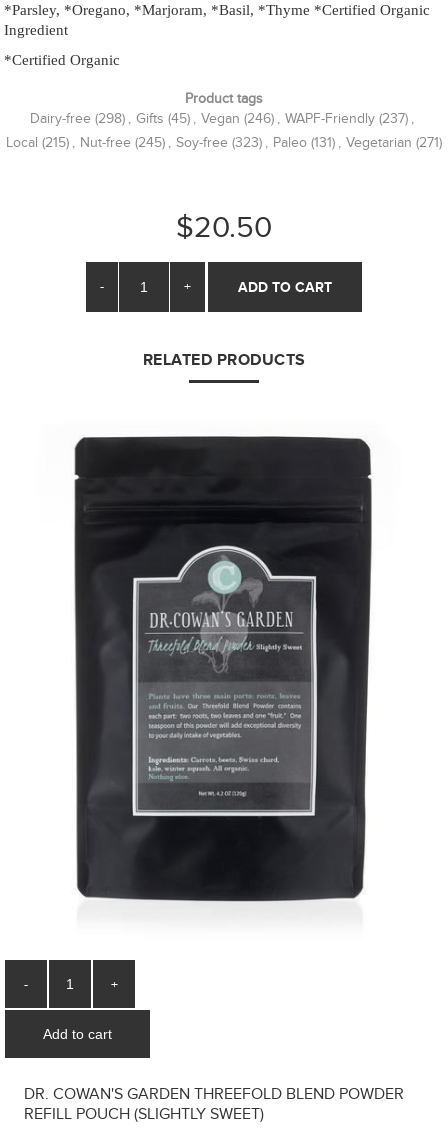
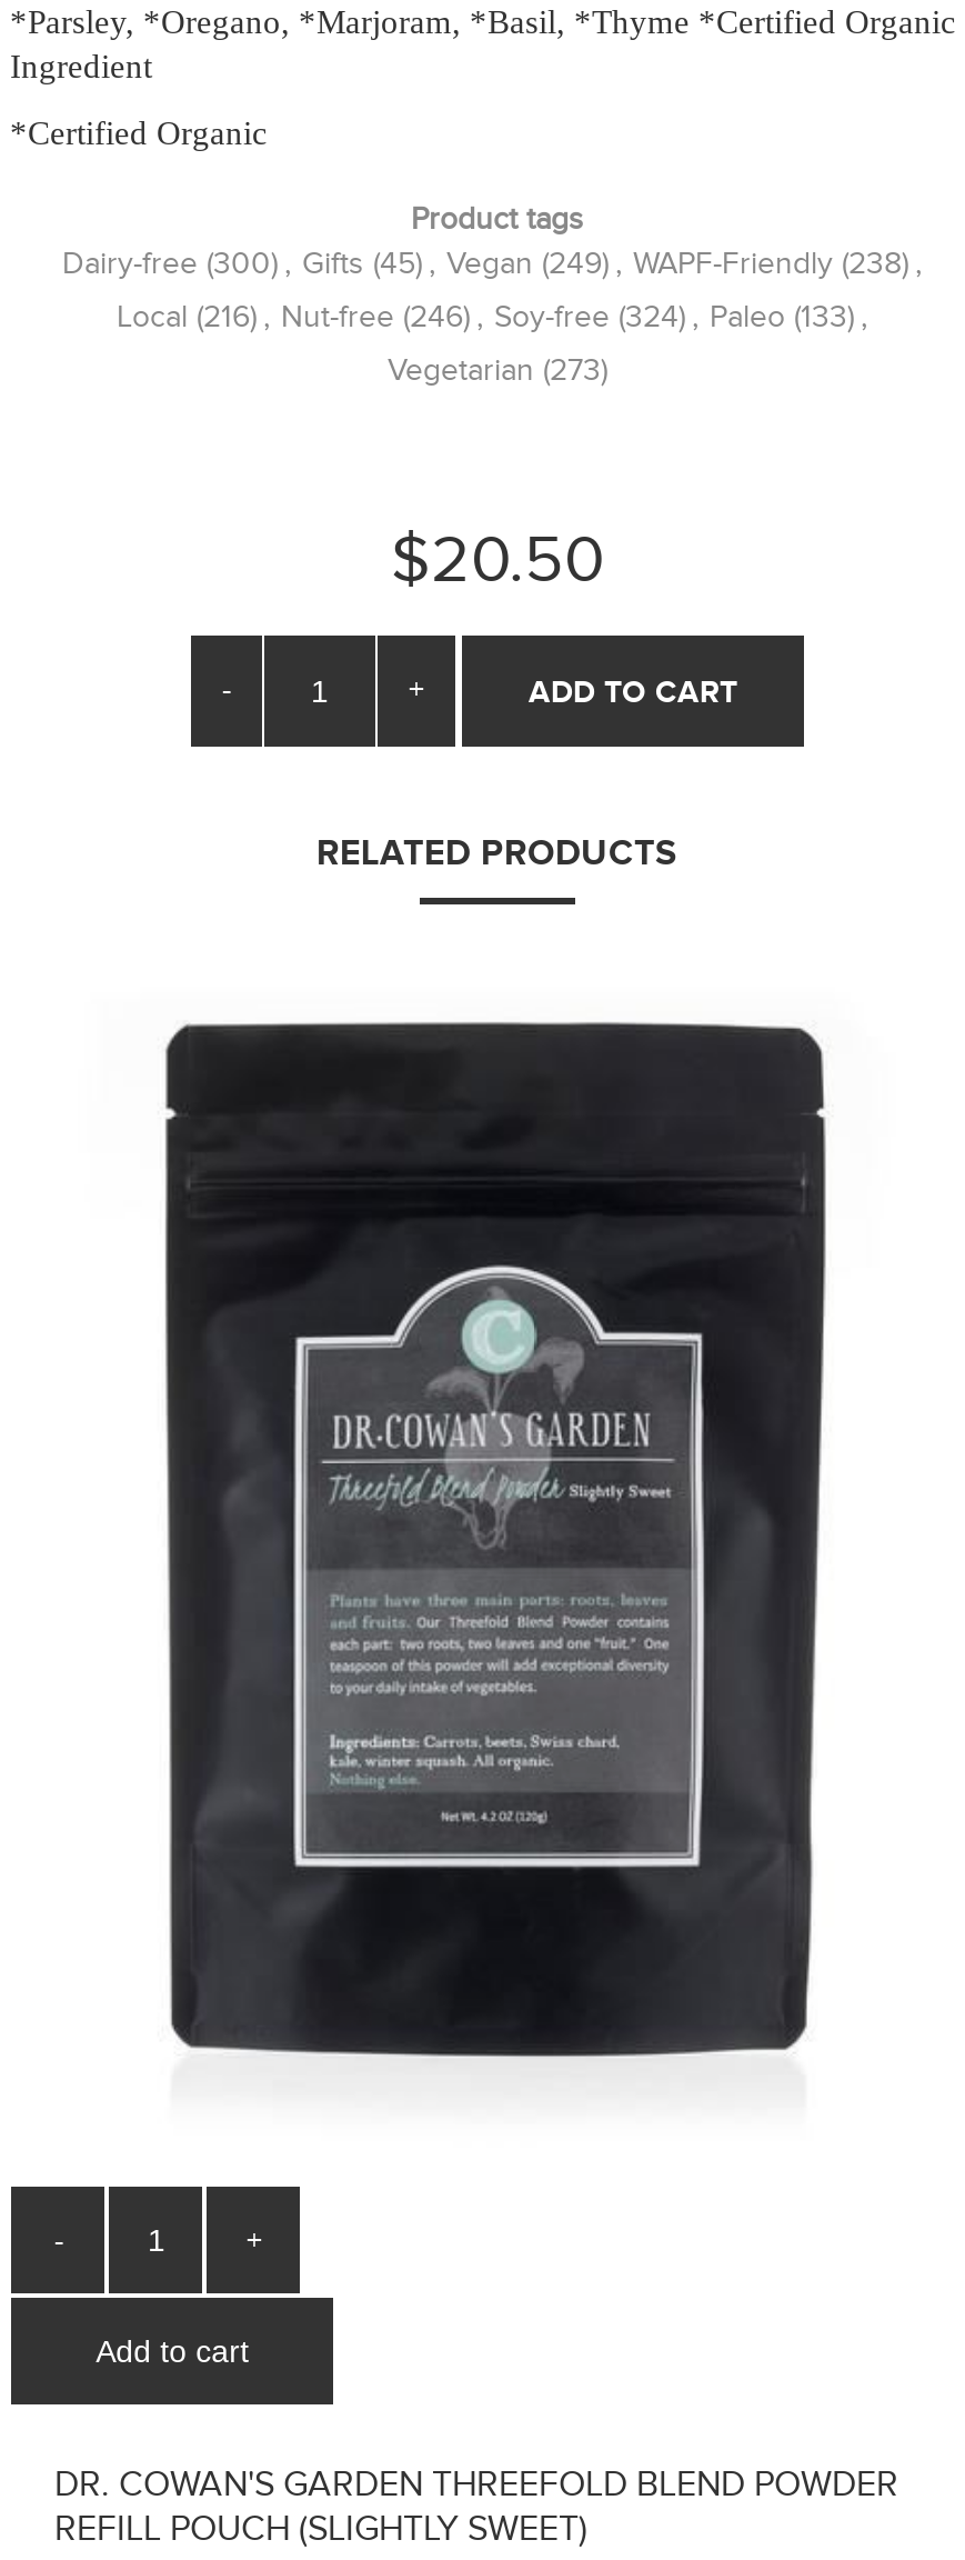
[6,110,442,151] Dairy-free (298) , Gifts (45) , Vegan (246) , WAPF-Friendly (237) , | Local (215) , Nut-free (245) , Soy-free (323) , Paleo (131) , Vegetarian (271) -> [62,246,922,390] Dairy-free (300) , Gifts (45) , Vegan (249) , WAPF-Friendly (238) , | Local (216) , Nut-free (246) , Soy-free (324) , Paleo (133) , | Vegetarian (273)

